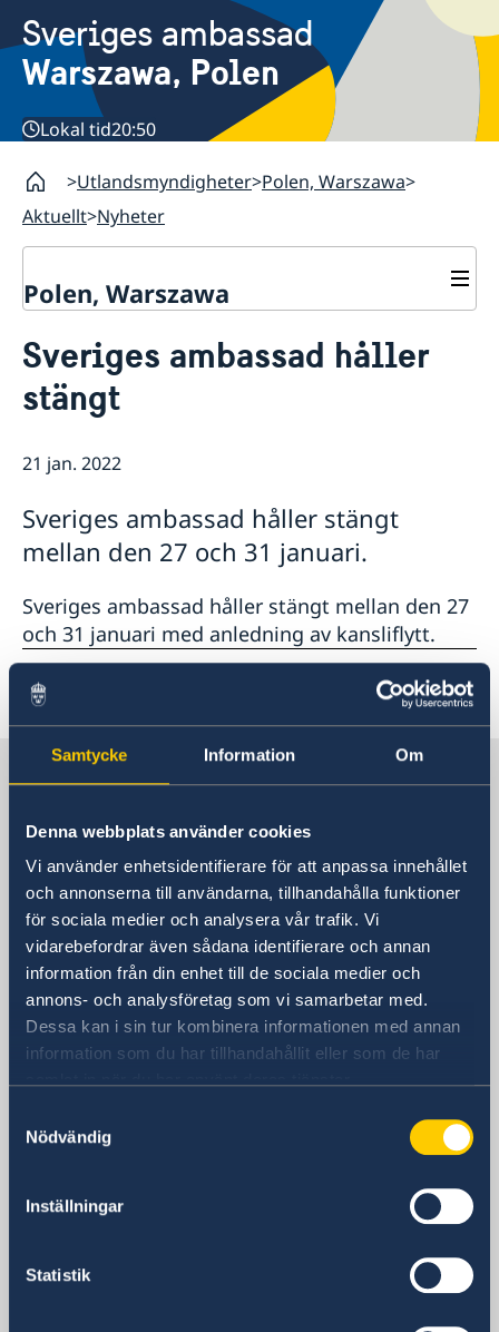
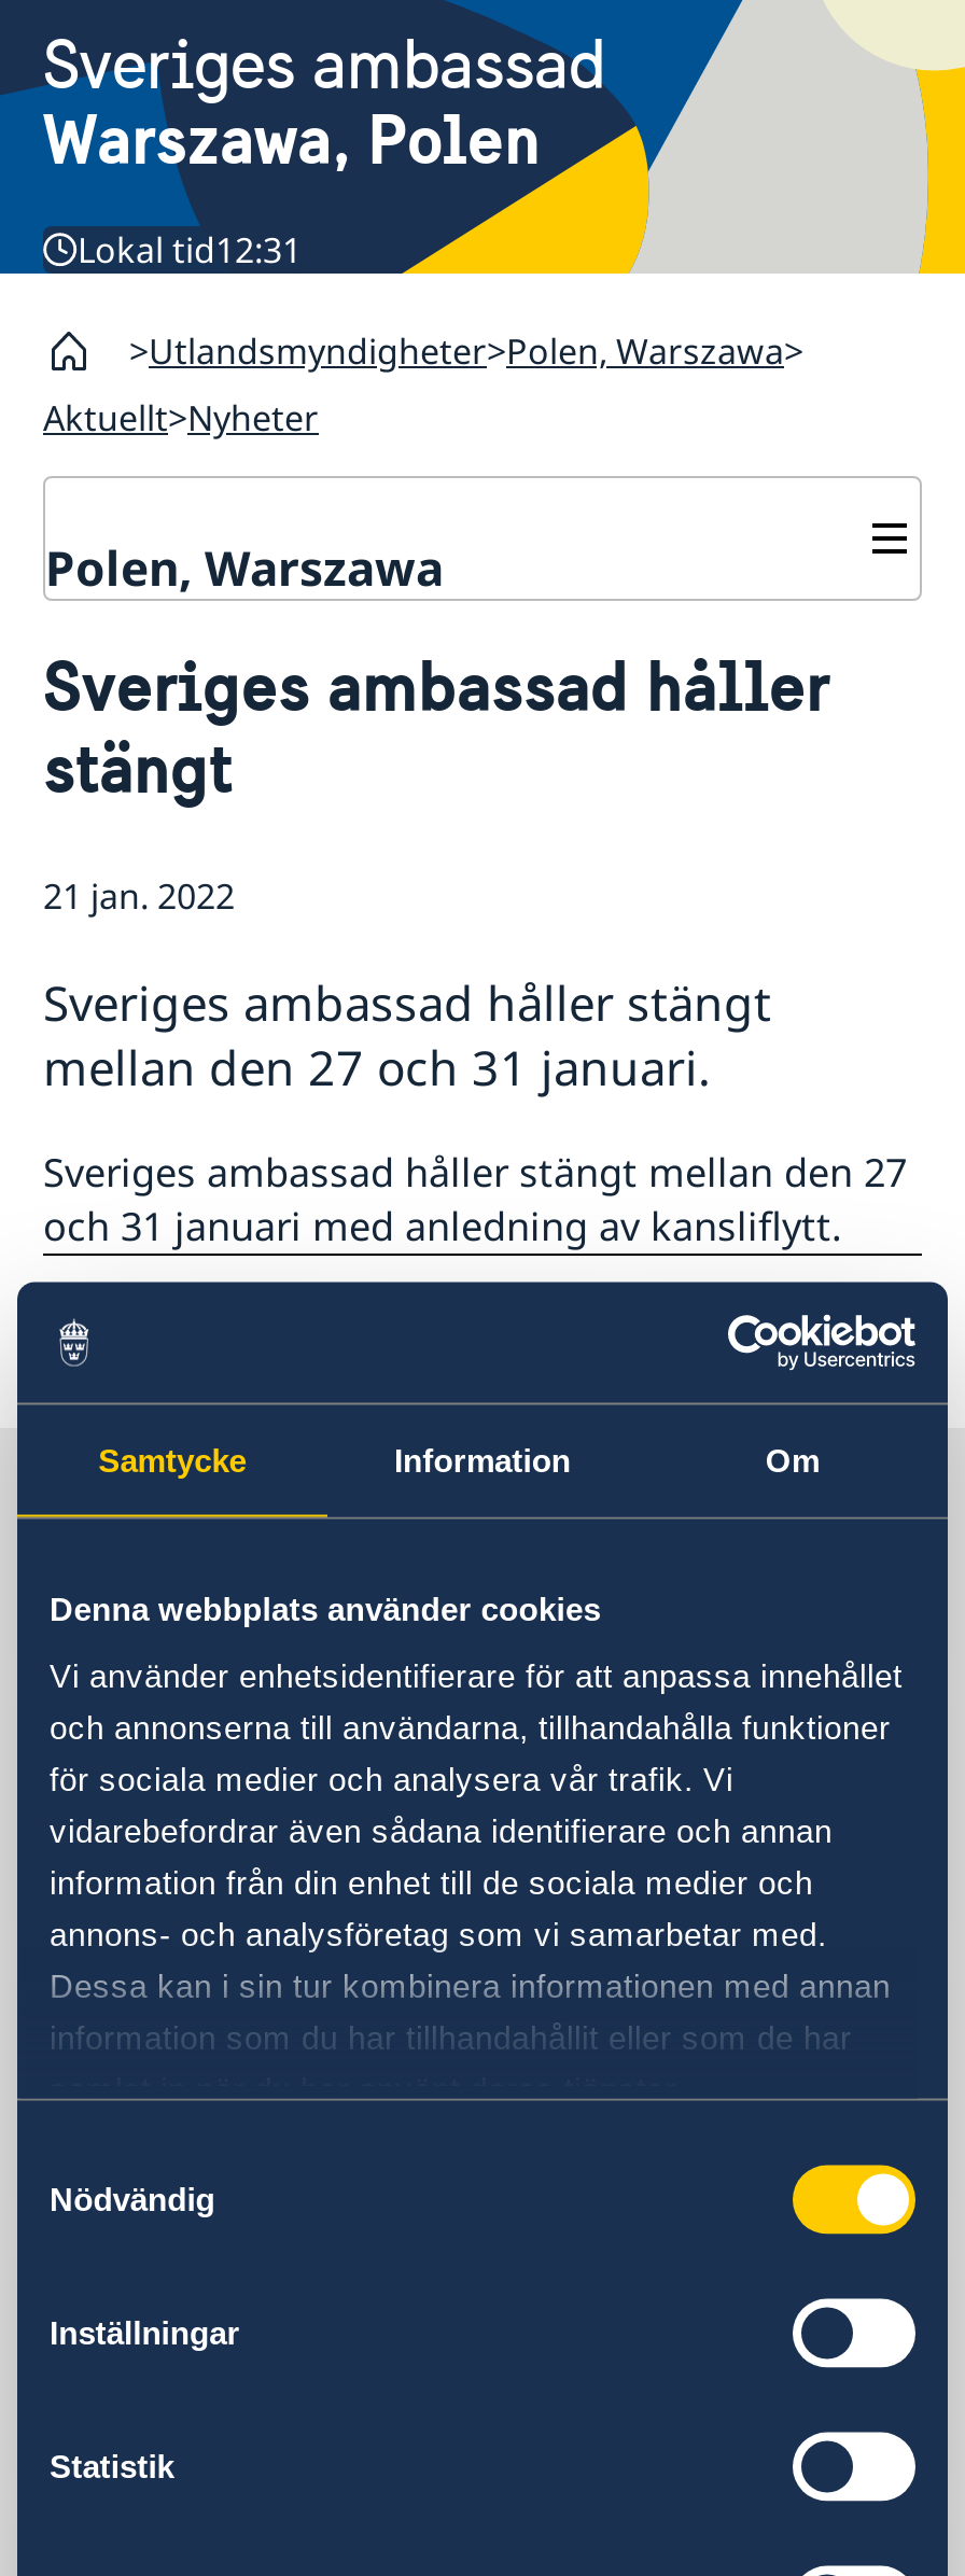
[40,117,156,142] Lokal tid20:50 -> [78,227,302,275] Lokal tid12:31

